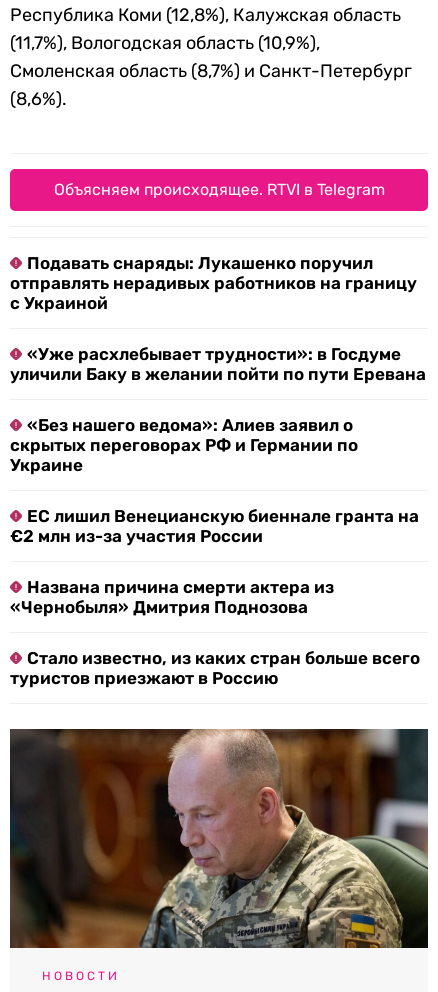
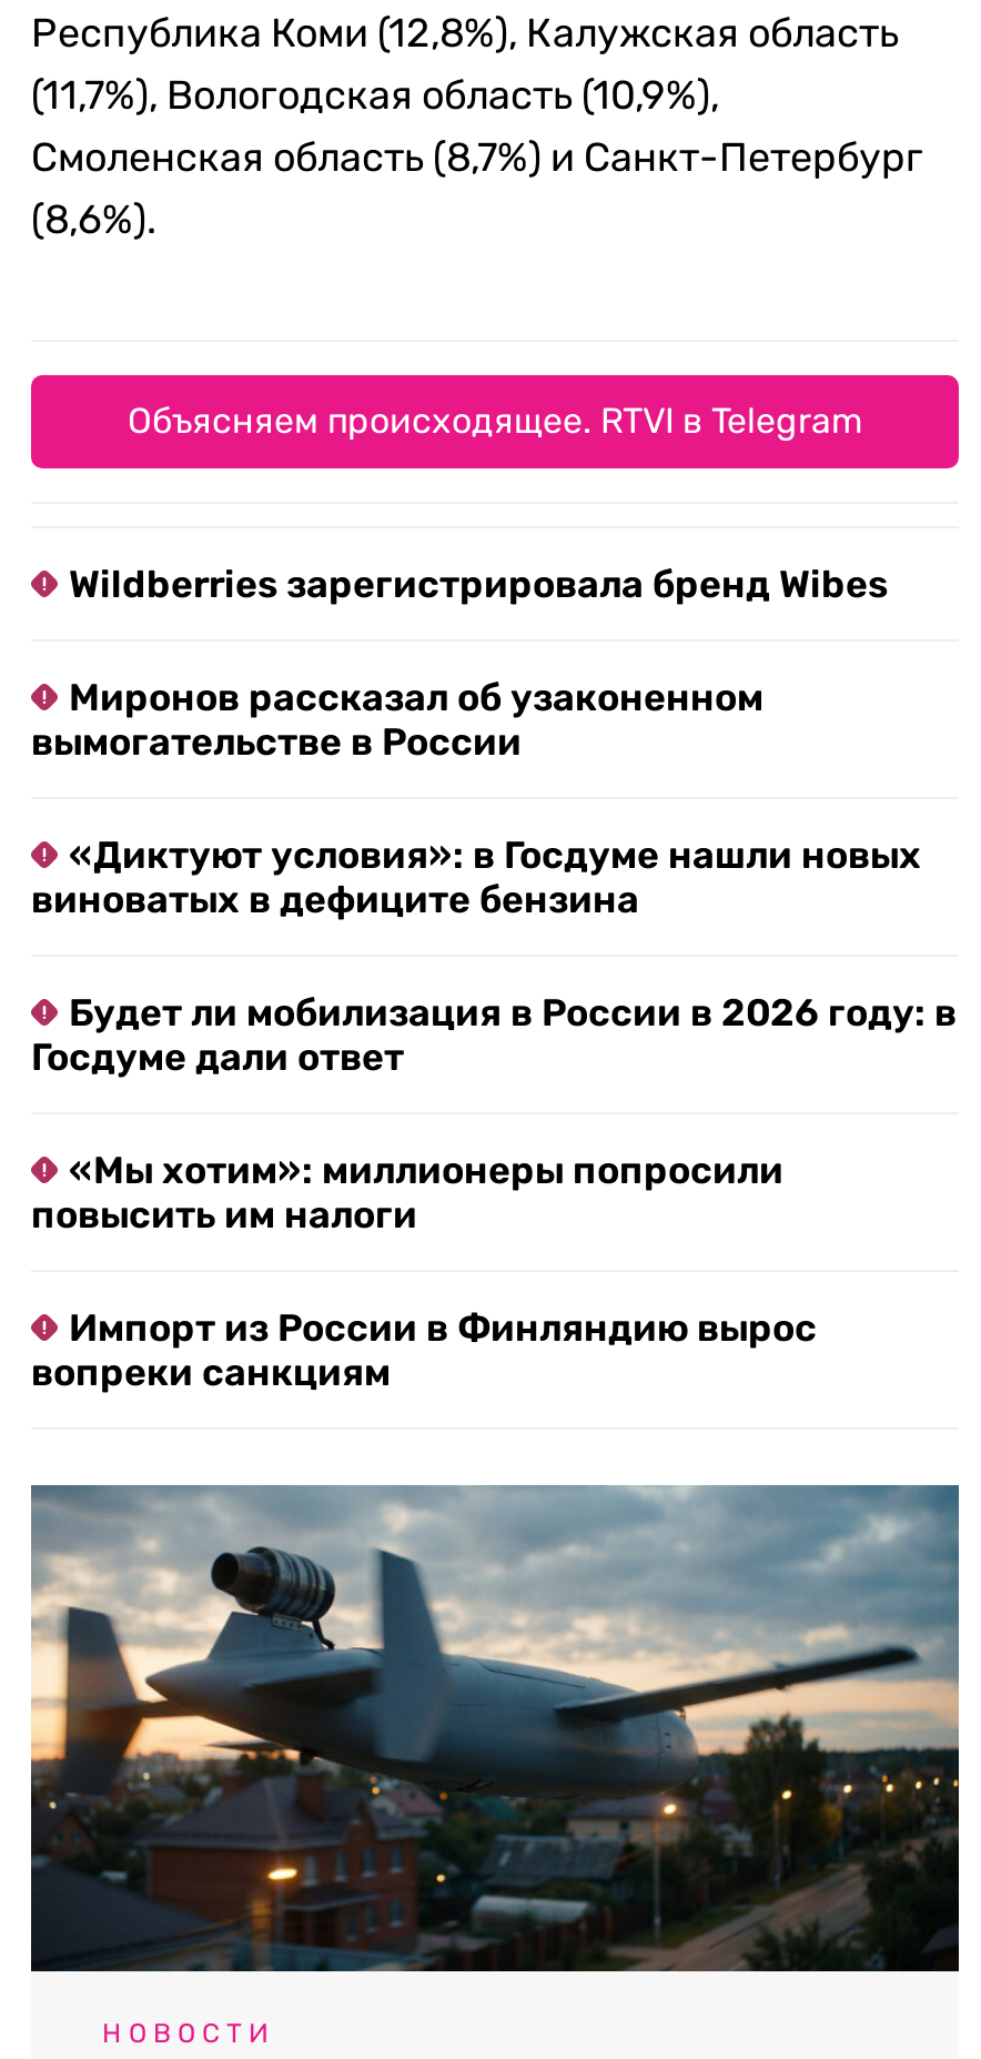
[10,253,417,313] Подавать снаряды: Лукашенко поручил | отправлять нерадивых работников на границу | с Украиной -> [69,562,888,606] Wildberries зарегистрировала бренд Wibes
[10,344,426,384] «Уже расхлебывает трудности»: в Госдуме | уличили Баку в желании пойти по пути Еревана -> [31,675,763,764] Миронов рассказал об узаконенном | вымогательстве в России
[10,415,358,475] «Без нашего ведома»: Алиев заявил о | скрытых переговорах РФ и Германии по | Украине -> [31,833,921,921] «Диктуют условия»: в Госдуме нашли новых | виноватых в дефиците бензина
[10,506,419,546] ЕС лишил Венецианскую биеннале гранта на | €2 млн из-за участия России -> [31,990,957,1079] Будет ли мобилизация в России в 2026 году: в | Госдуме дали ответ
[10,577,334,617] Названа причина смерти актера из | «Чернобыля» Дмитрия Поднозова -> [31,1148,783,1237] «Мы хотим»: миллионеры попросили | повысить им налоги
[10,648,420,688] Стало известно, из каких стран больше всего | туристов приезжают в Россию -> [31,1306,817,1394] Импорт из России в Финляндию вырос | вопреки санкциям
[9,728,429,949] [image] -> [29,1501,959,1974] [image]

